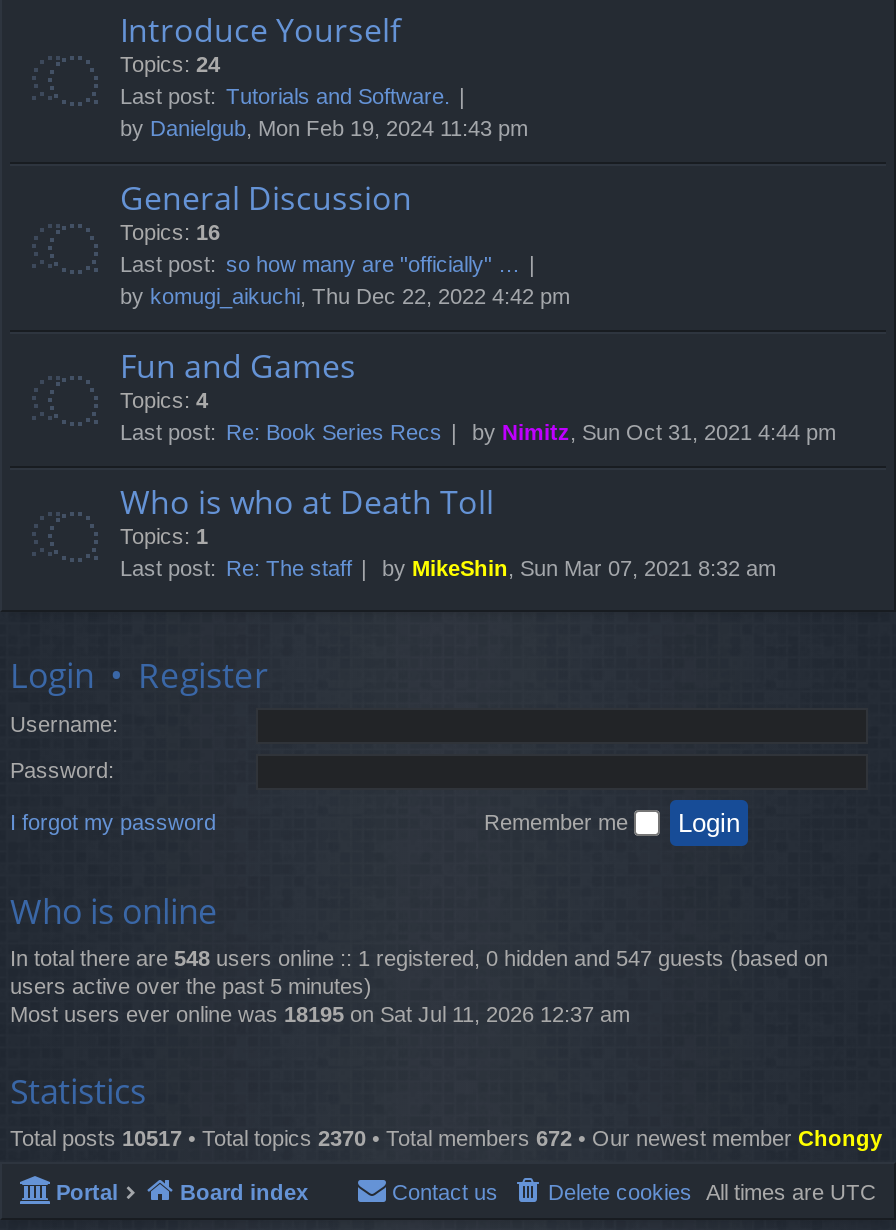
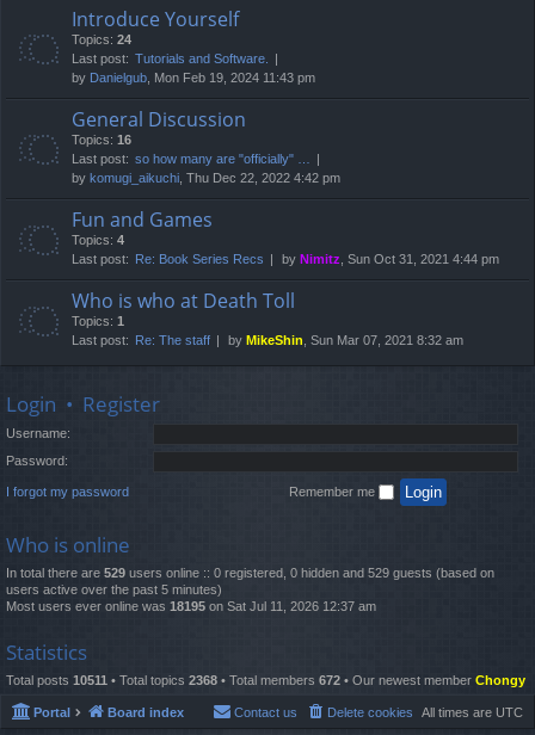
[10,946,828,970] In total there are 548 users online :: 1 registered, 0 hidden and 547 guests (based on -> [6,565,494,580] In total there are 529 users online :: 0 registered, 0 hidden and 529 guests (based on
[10,1126,882,1150] Total posts 10517 • Total topics 2370 • Total members 672 • Our newest member Chongy -> [6,673,525,687] Total posts 10511 • Total topics 2368 • Total members 672 • Our newest member Chongy

